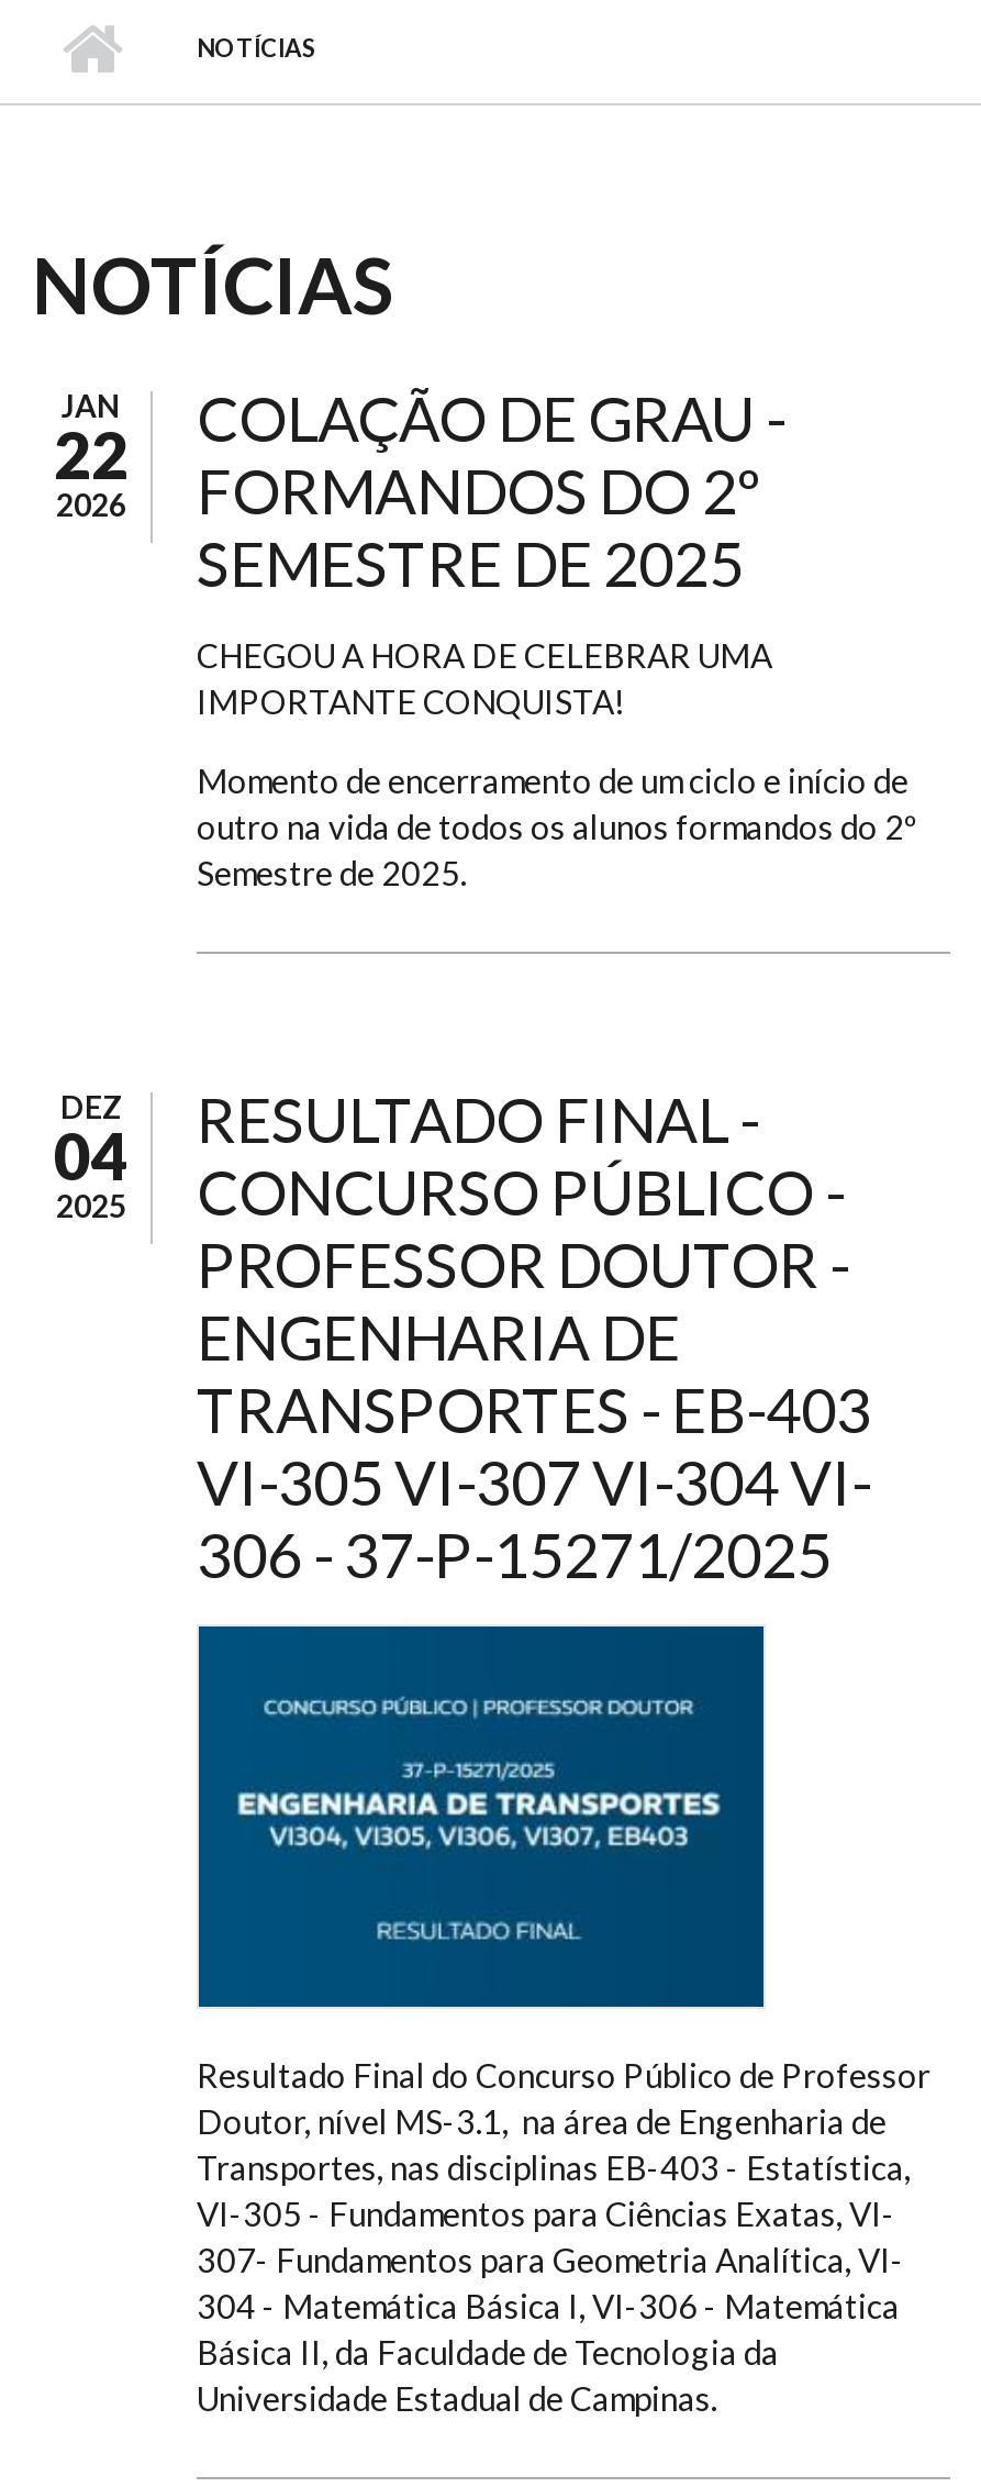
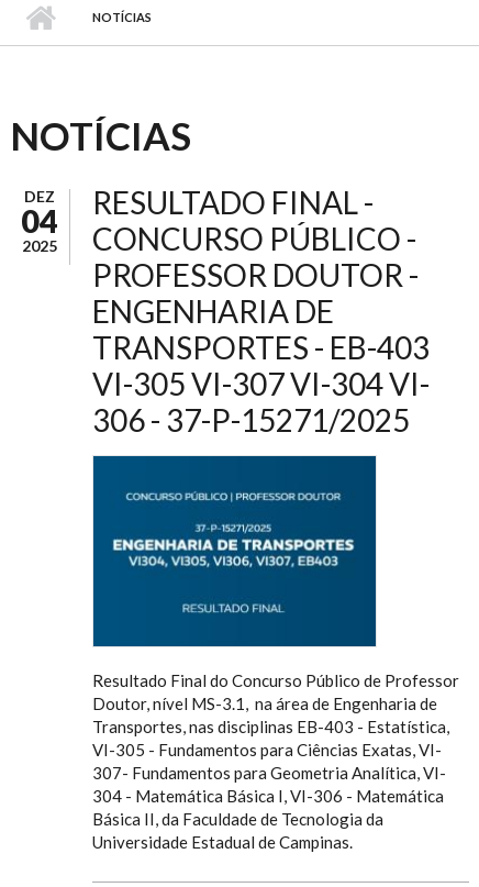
[54,387,129,523] JAN | 22 | 2026 -> none
[197,380,917,892] COLAÇÃO DE GRAU - | FORMANDOS DO 2º | SEMESTRE DE 2025 | CHEGOU A HORA DE CELEBRAR UMA | IMPORTANTE CONQUISTA! | Momento de encerramento de um ciclo e início de | outro na vida de todos os alunos formandos do 2º | Semestre de 2025. -> none

